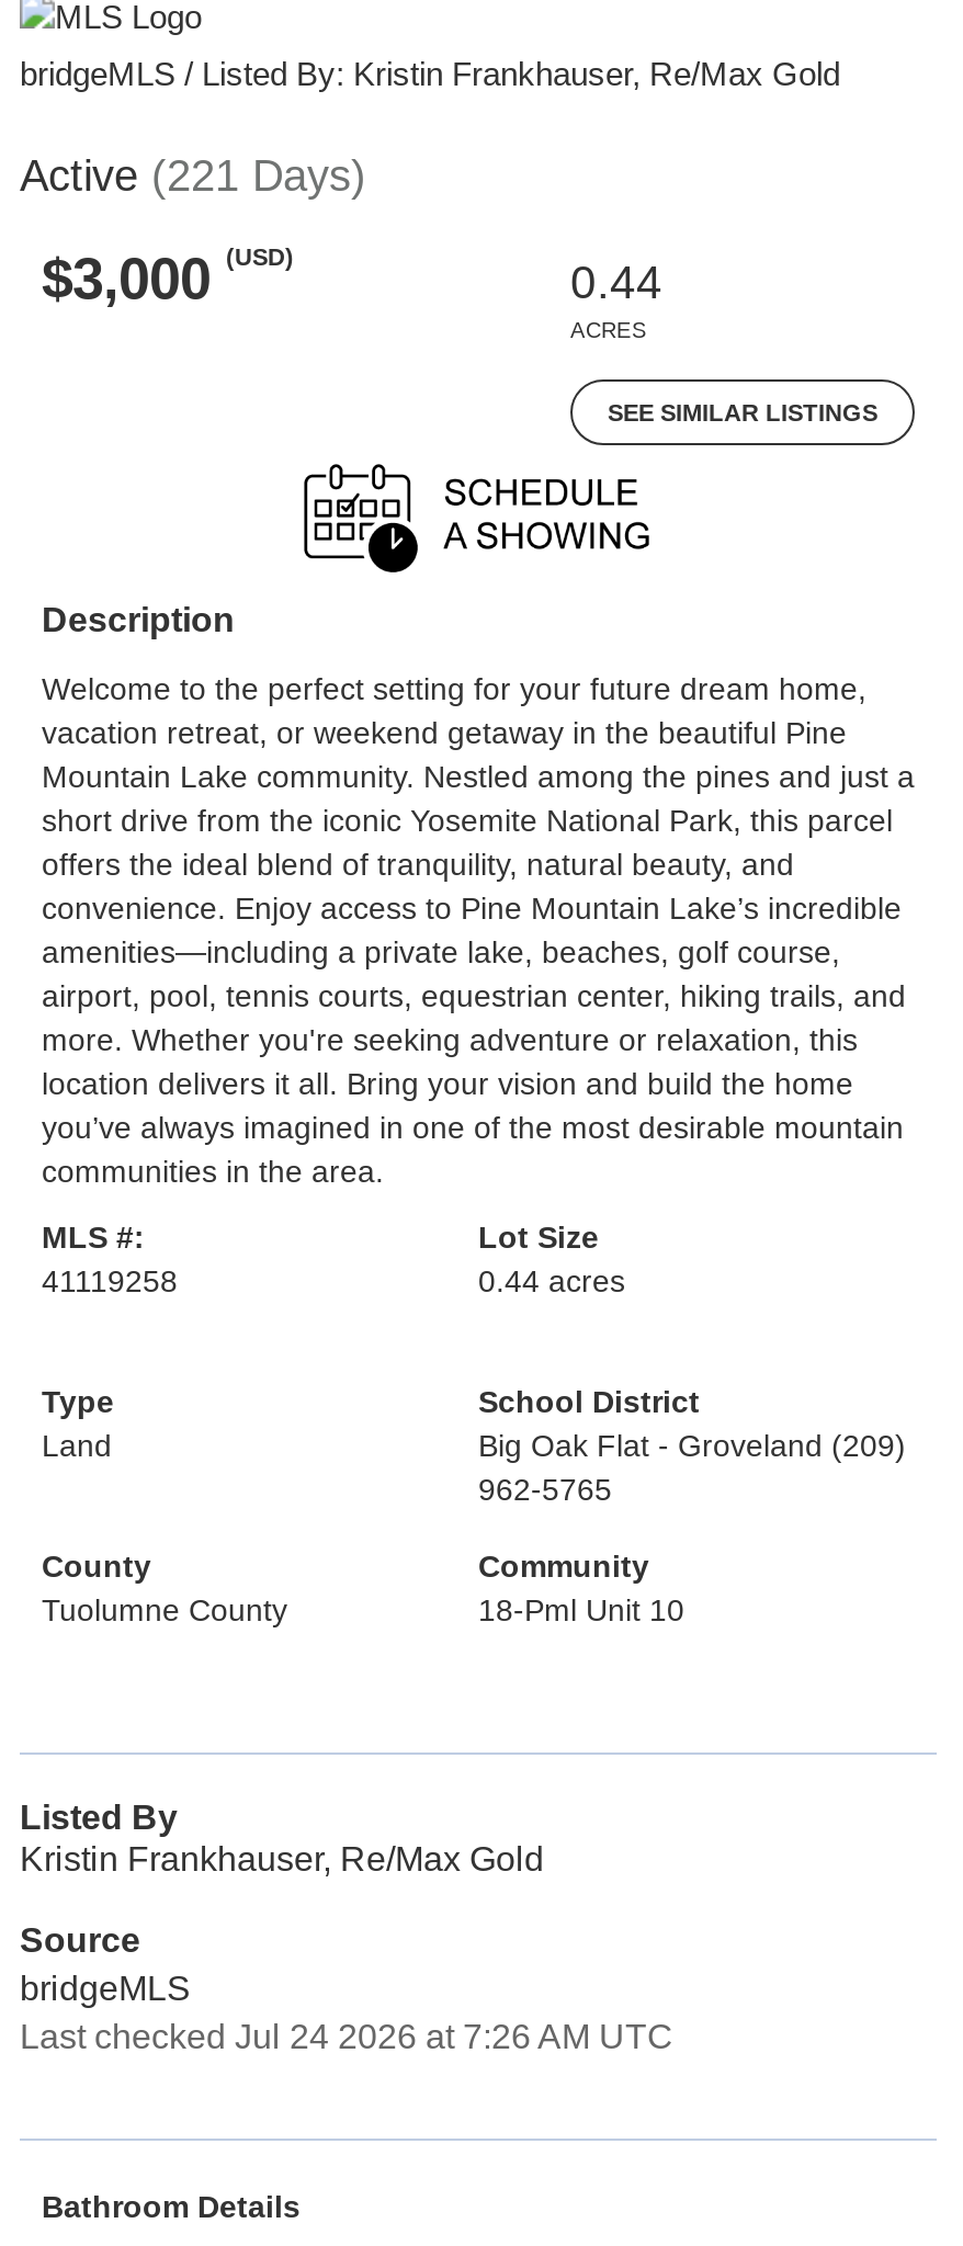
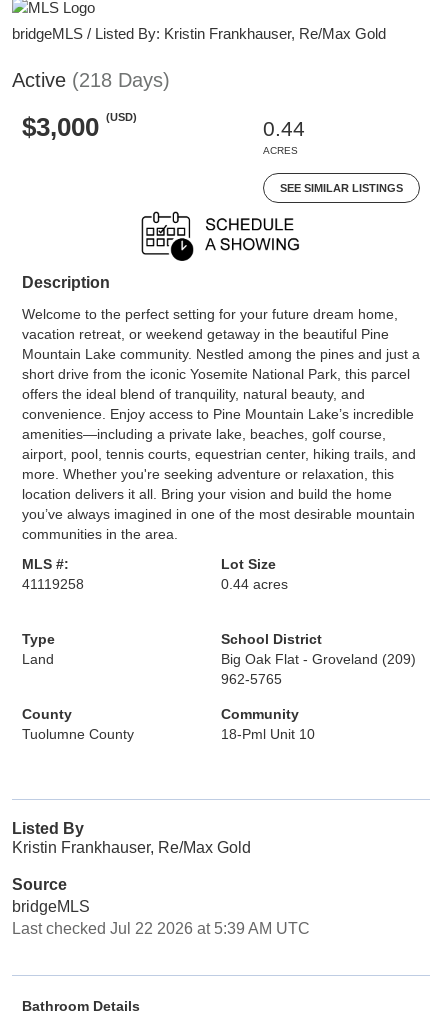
[20,151,366,200] Active (221 Days) -> [12,69,170,91] Active (218 Days)
[20,2018,673,2055] Last checked Jul 24 2026 at 7:26 AM UTC -> [12,920,310,937] Last checked Jul 22 2026 at 5:39 AM UTC

